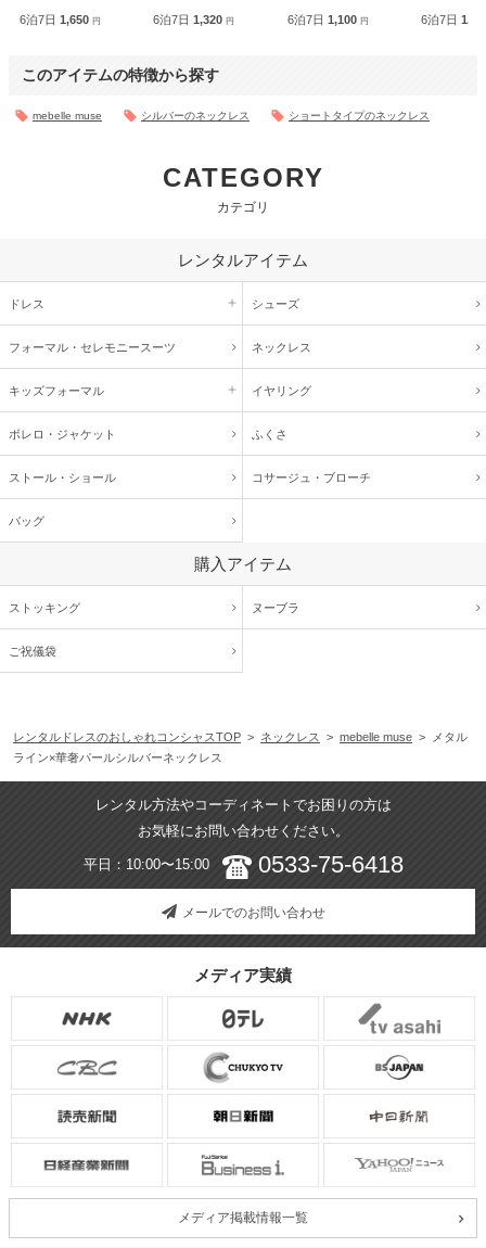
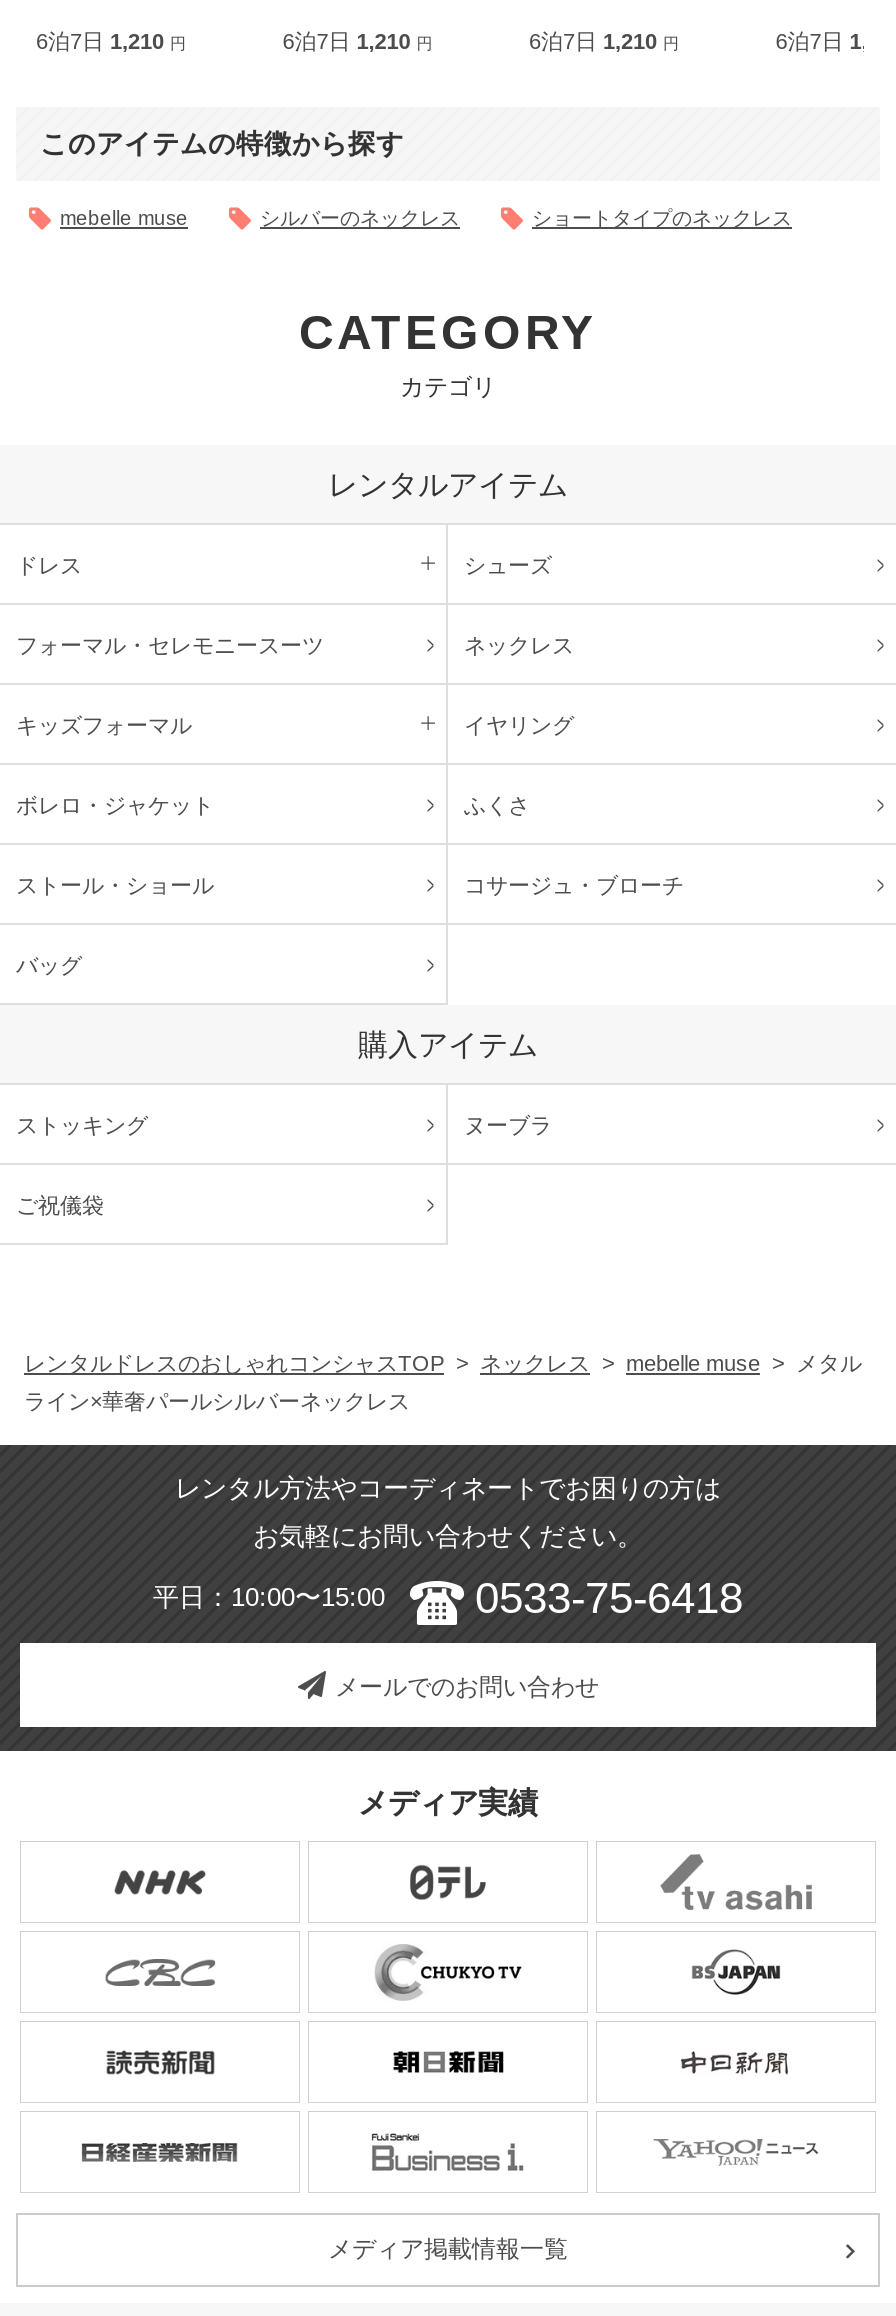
[20,13,101,26] 6泊7日1,650円 -> [36,30,186,54] 6泊7日1,210円
[153,13,235,26] 6泊7日1,320円 -> [282,30,432,54] 6泊7日1,210円
[287,13,368,26] 6泊7日1,100円 -> [529,30,679,54] 6泊7日1,210円

